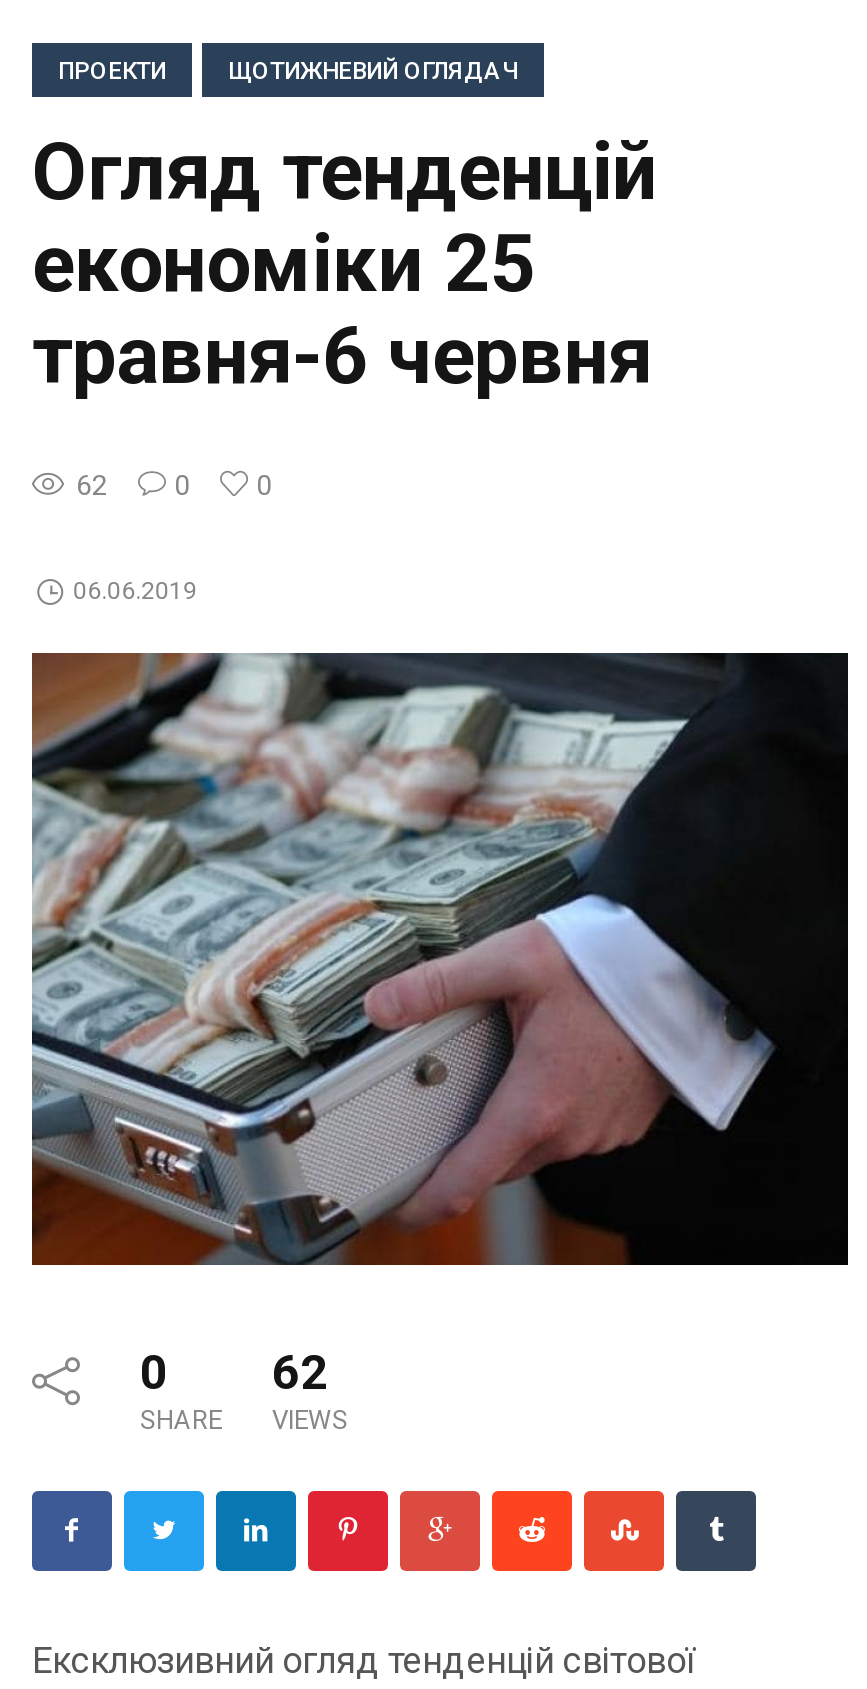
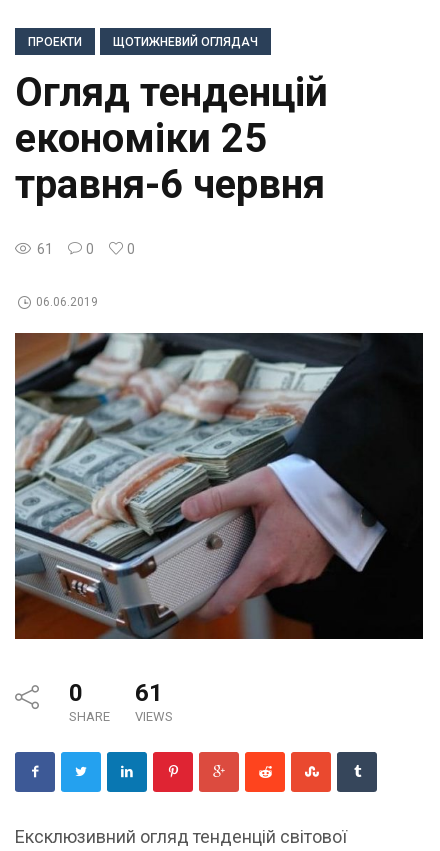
[76,469,108,501] 62 -> [37,241,53,257] 61
[140,1345,328,1401] 0 62 -> [69,679,163,707] 0 61

